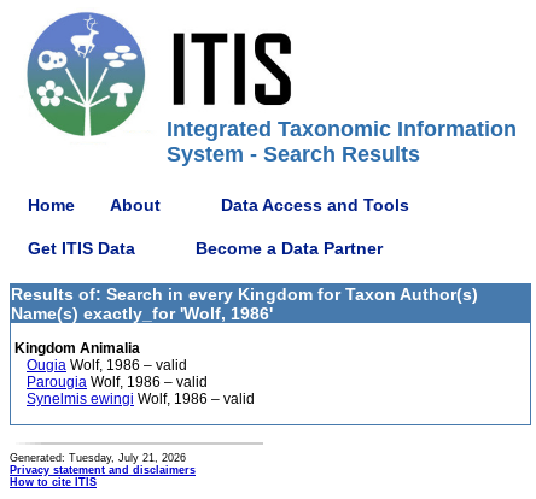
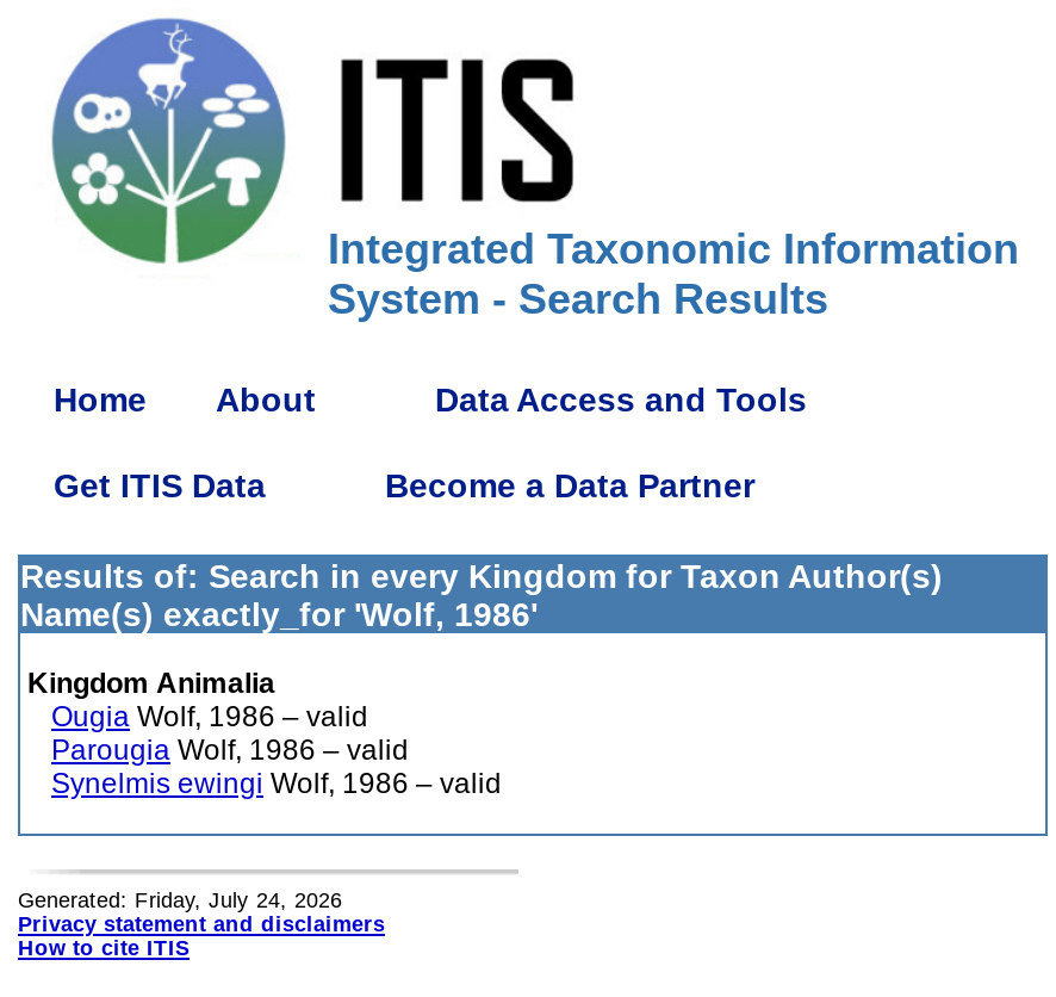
[10,452,186,464] Generated: Tuesday, July 21, 2026 -> [18,888,342,912] Generated: Friday, July 24, 2026

